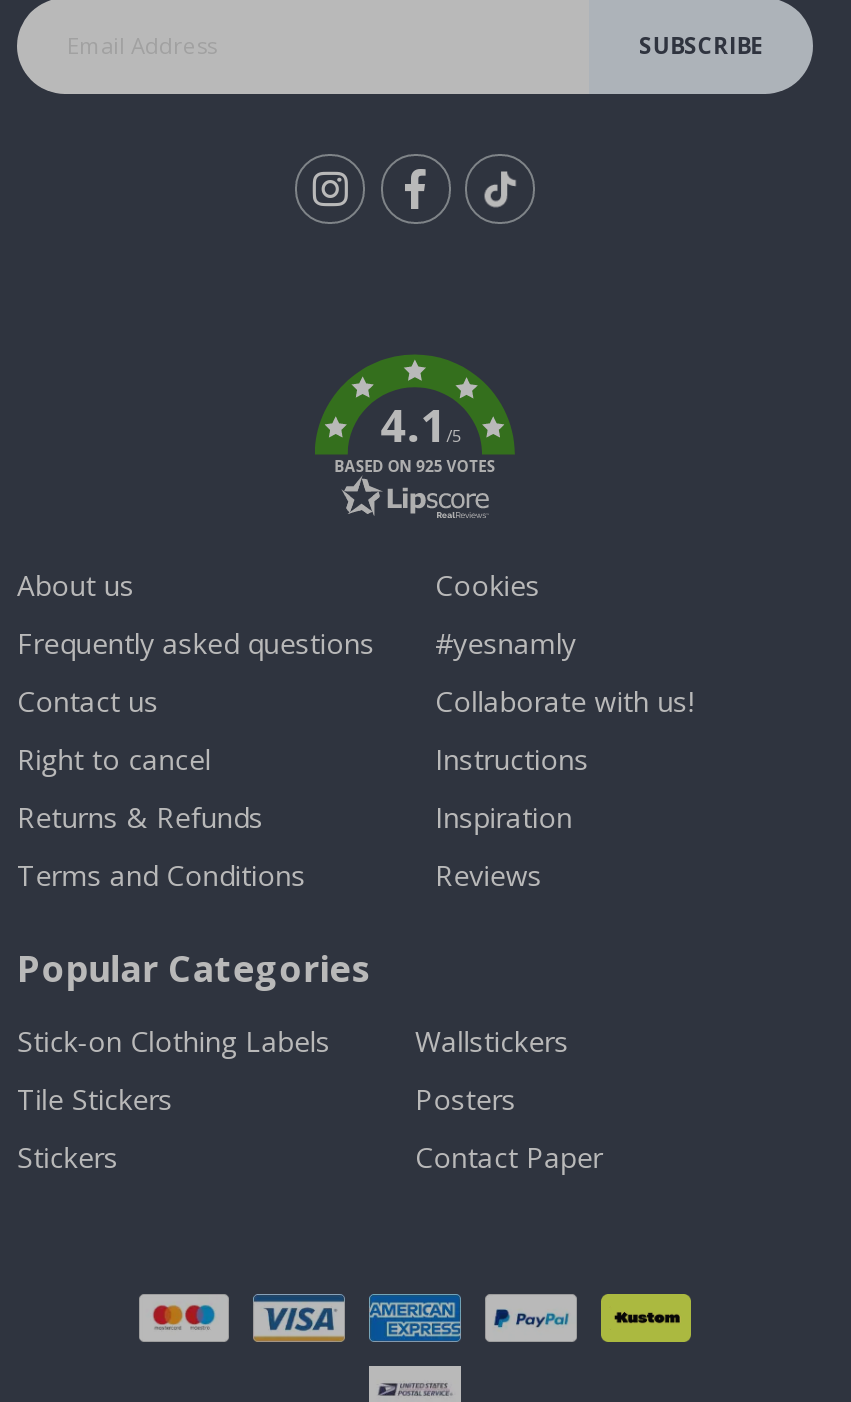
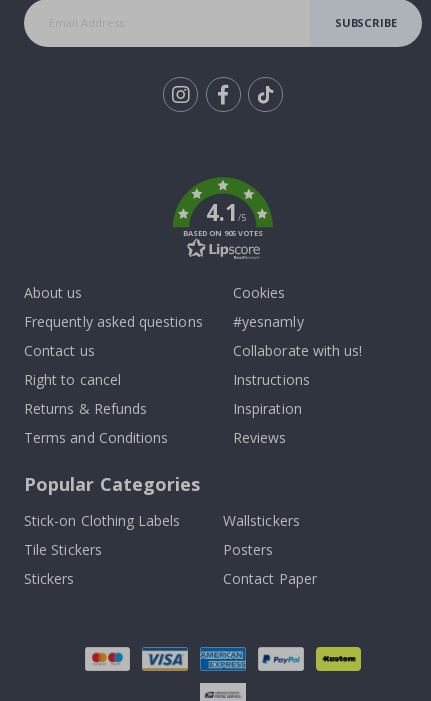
[334,456,496,476] BASED ON 925 VOTES -> [183,228,263,238] BASED ON 905 VOTES

